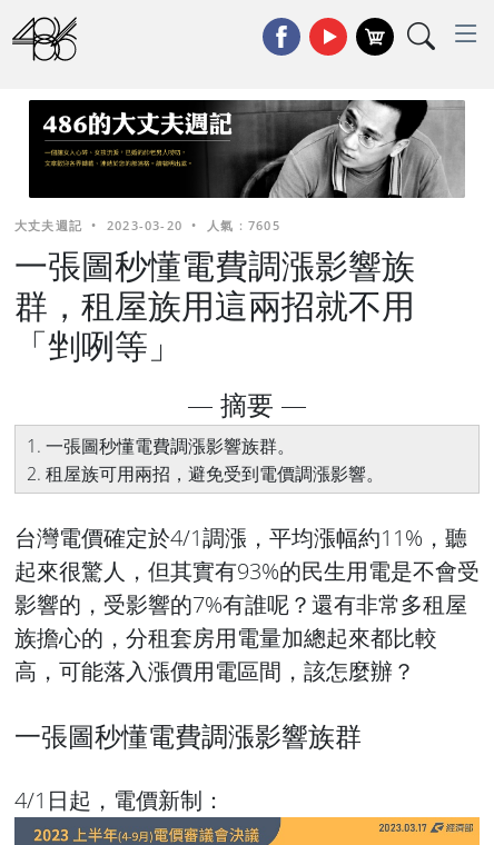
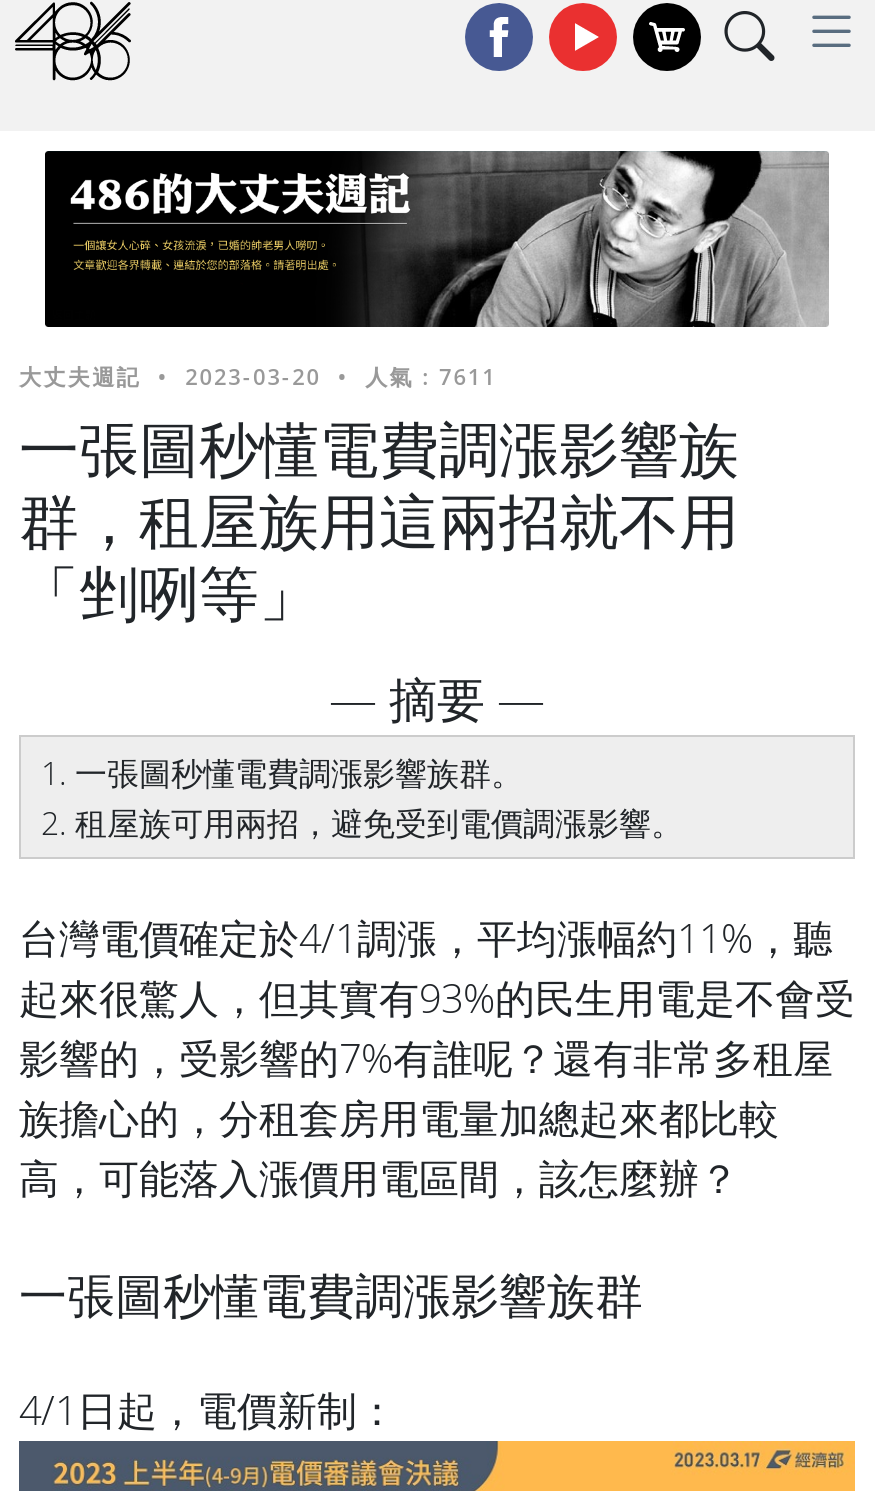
[14,217,280,234] 大丈夫週記 • 2023-03-20 • 人氣 : 7605 -> [19,362,497,392] 大丈夫週記 • 2023-03-20 • 人氣 : 7611

